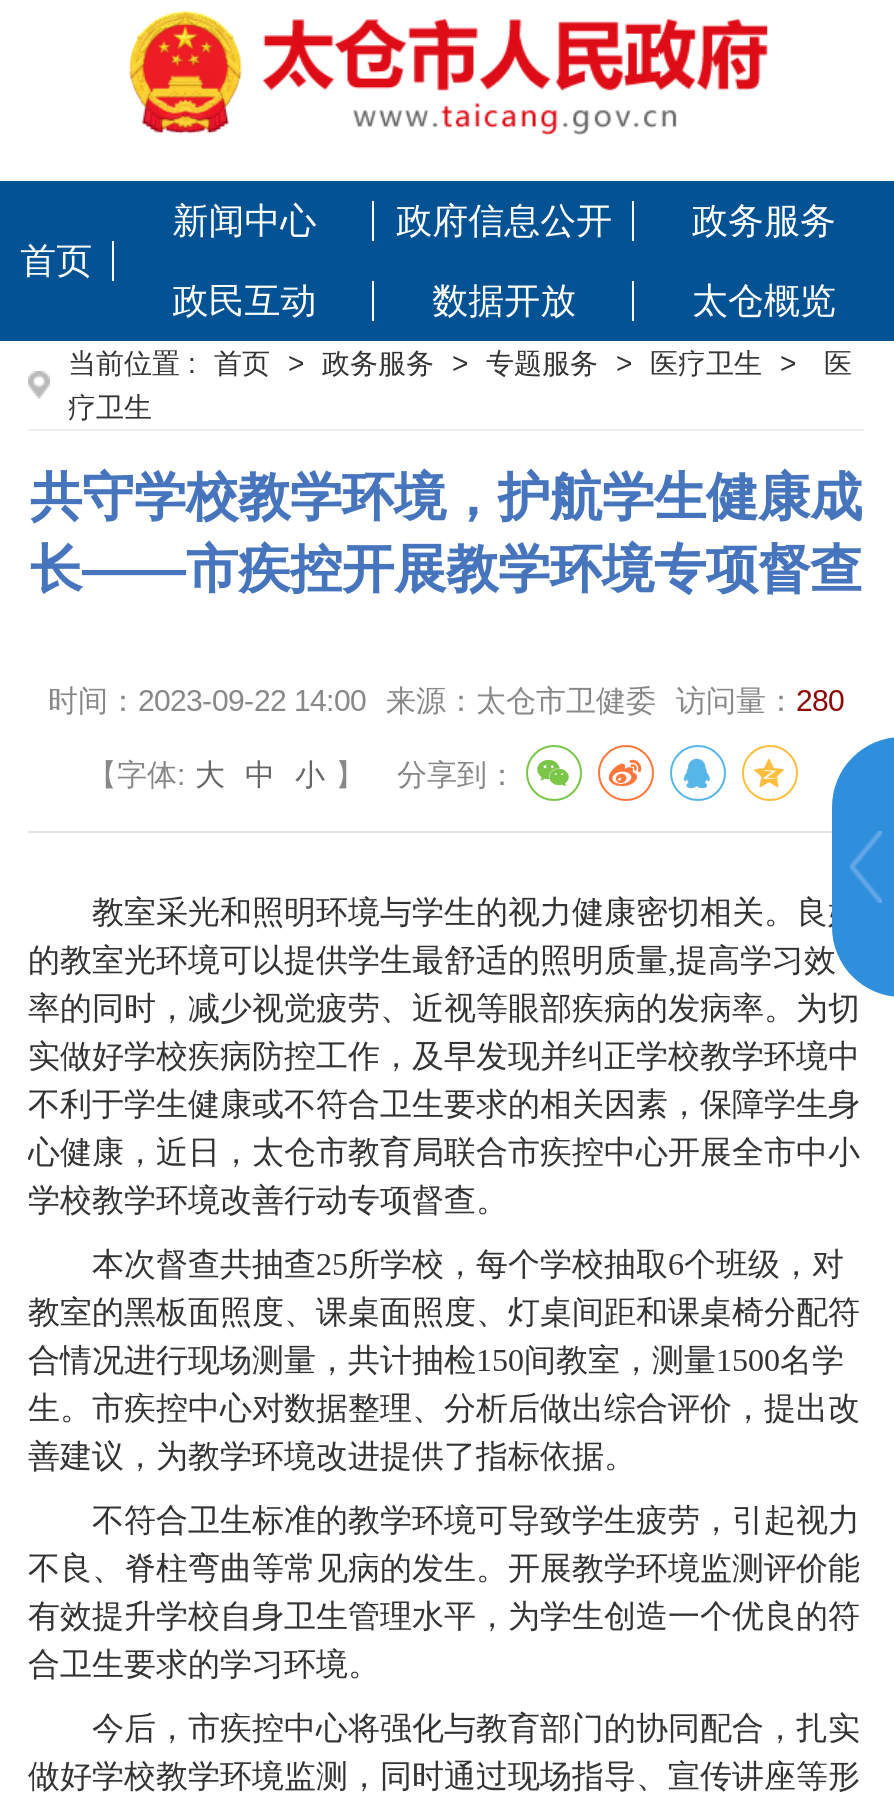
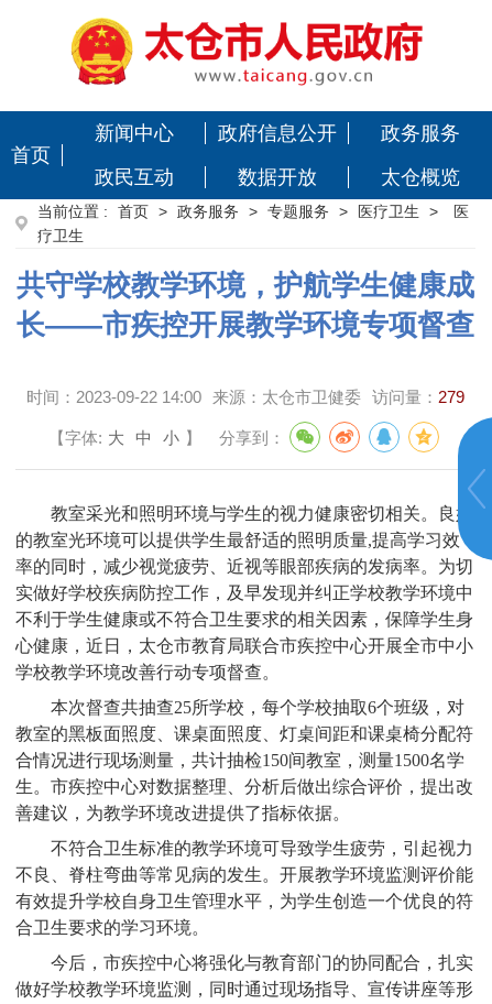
[48,683,844,717] 时间：2023-09-22 14:00 来源：太仓市卫健委 访问量：280 -> [26,387,464,406] 时间：2023-09-22 14:00 来源：太仓市卫健委 访问量：279

